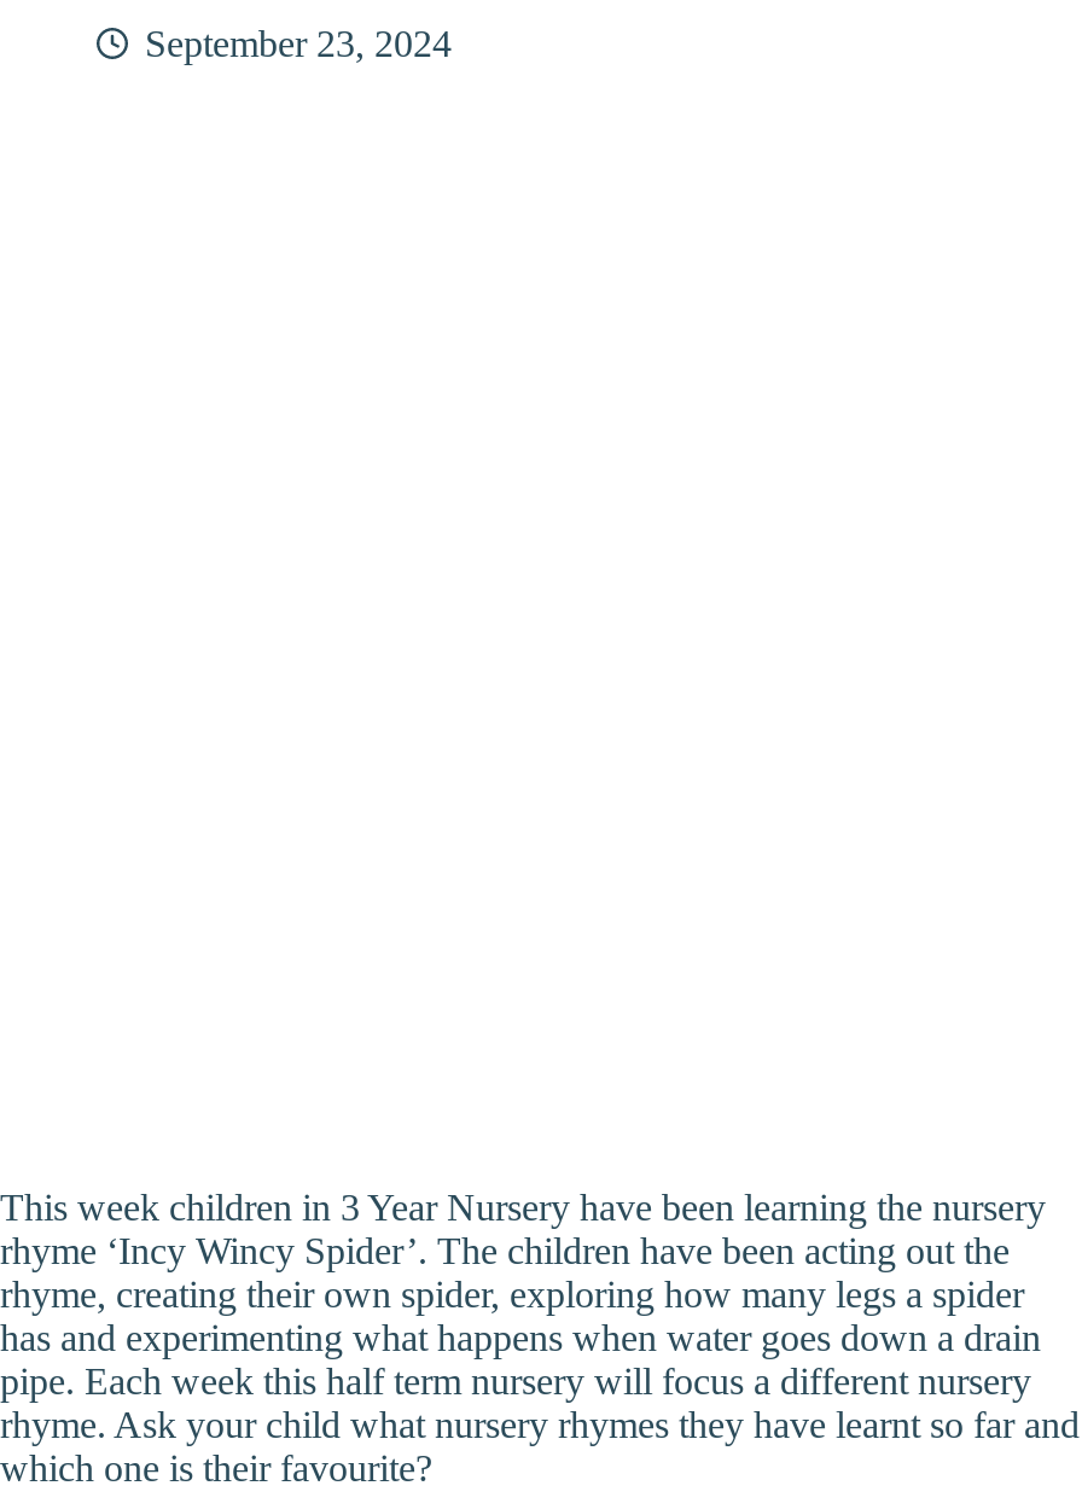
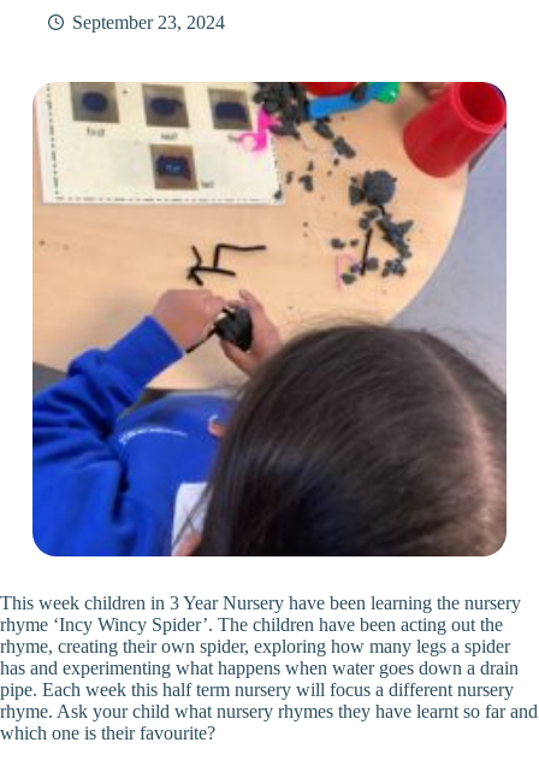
none -> [31,81,508,558] [image]

